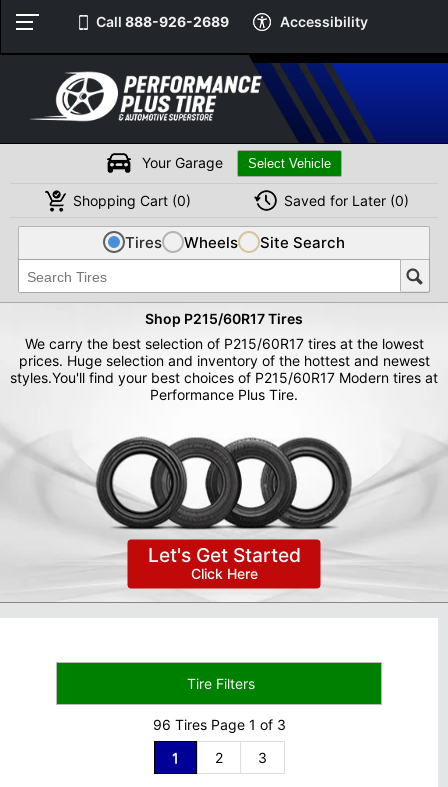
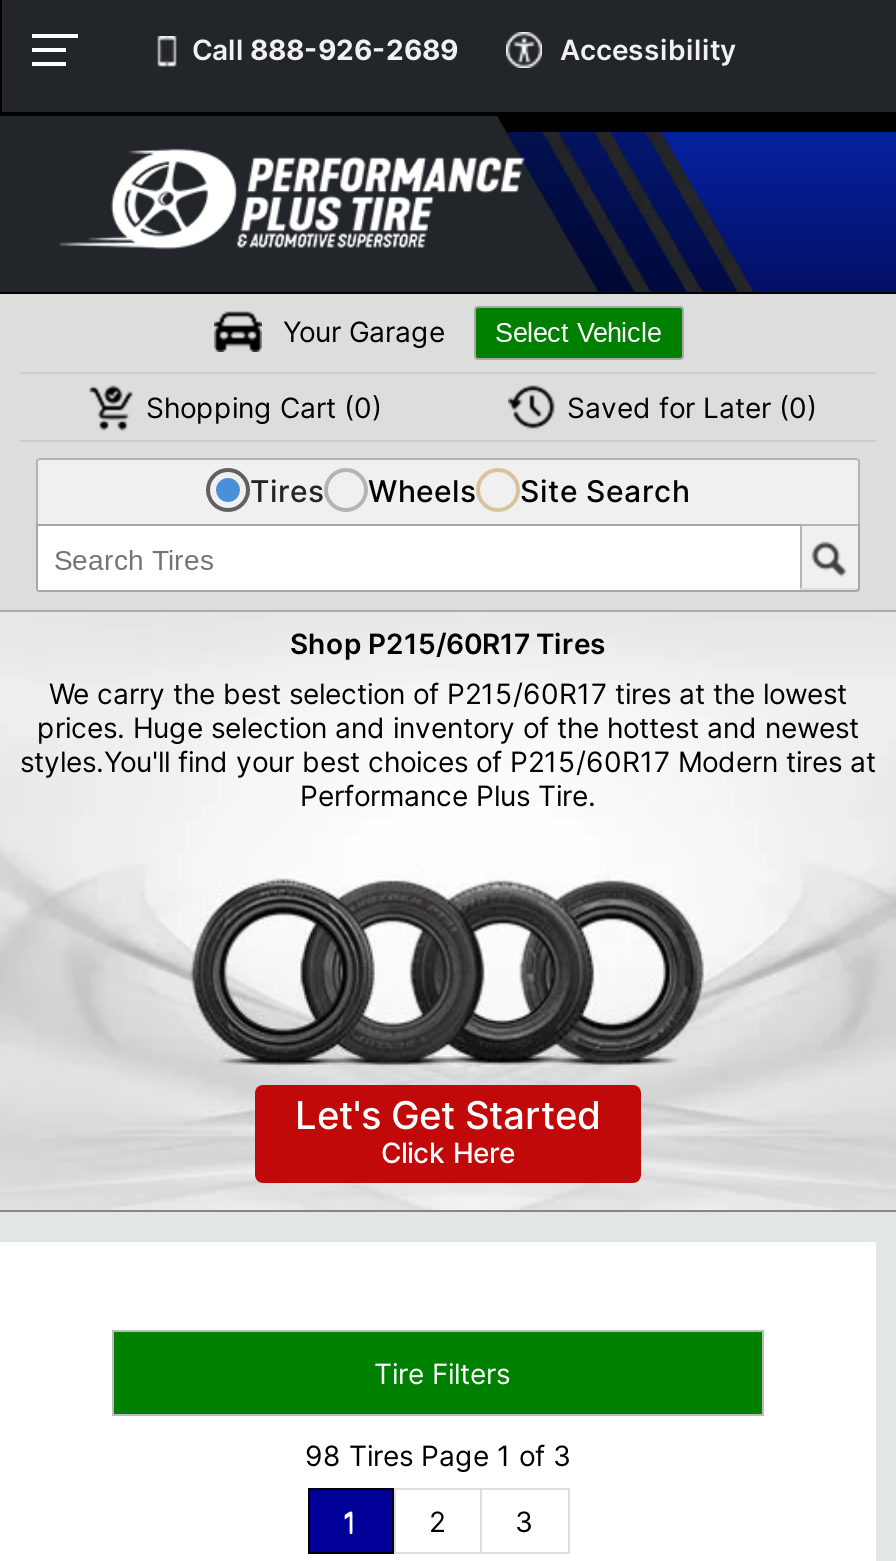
[152,716,285,733] 96 Tires Page 1 of 3 -> [305,1438,571,1472] 98 Tires Page 1 of 3

